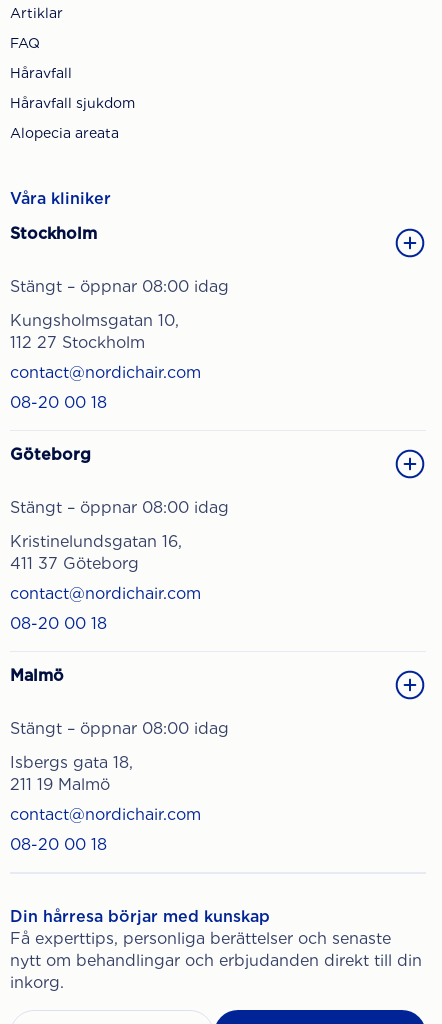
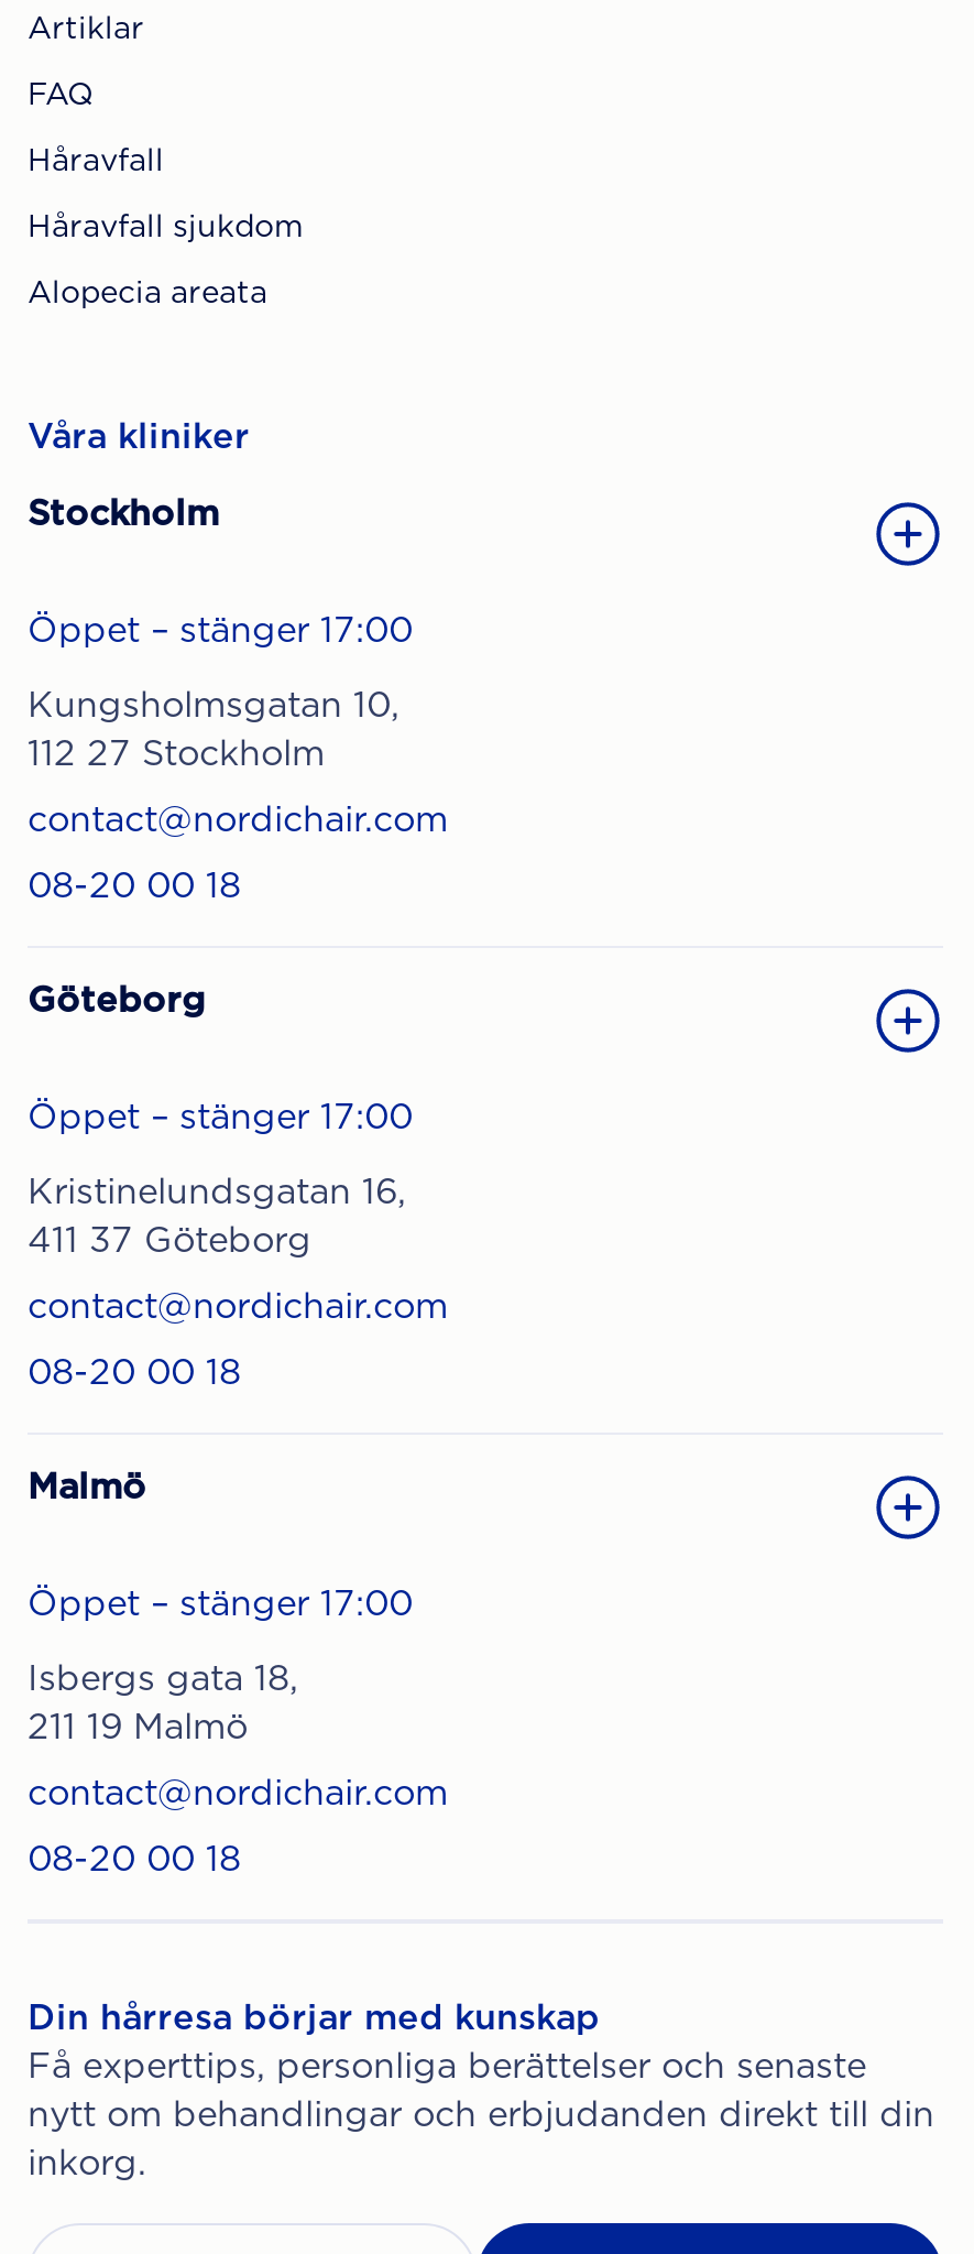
[10,277,229,296] Stängt – öppnar 08:00 idag -> [28,609,413,651] Öppet – stänger 17:00
[10,498,229,517] Stängt – öppnar 08:00 idag -> [28,1096,413,1137] Öppet – stänger 17:00
[10,719,229,738] Stängt – öppnar 08:00 idag -> [28,1582,413,1624] Öppet – stänger 17:00

